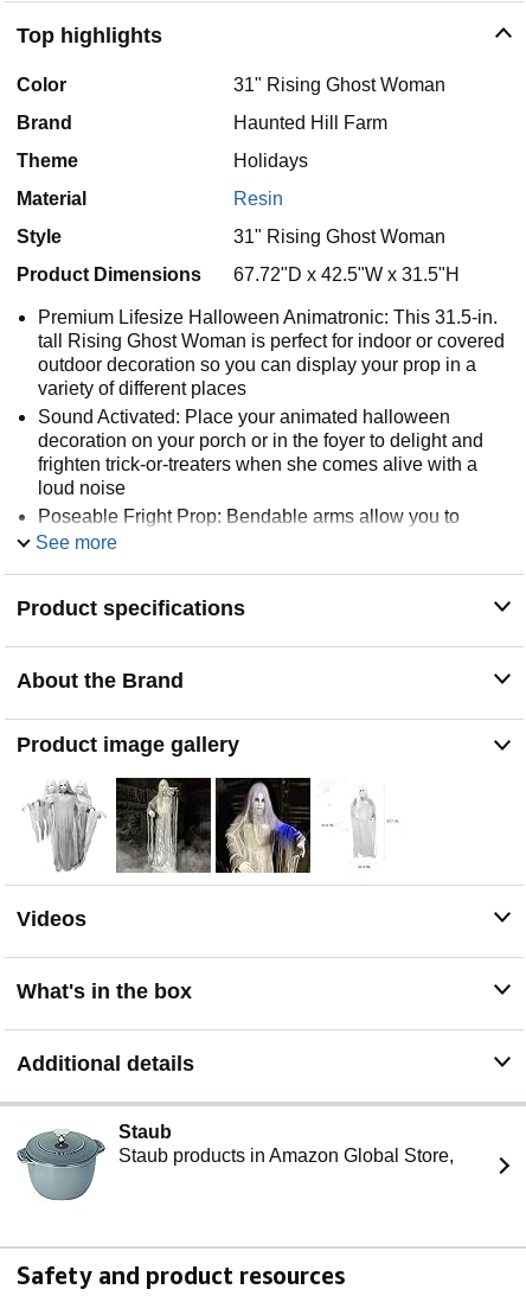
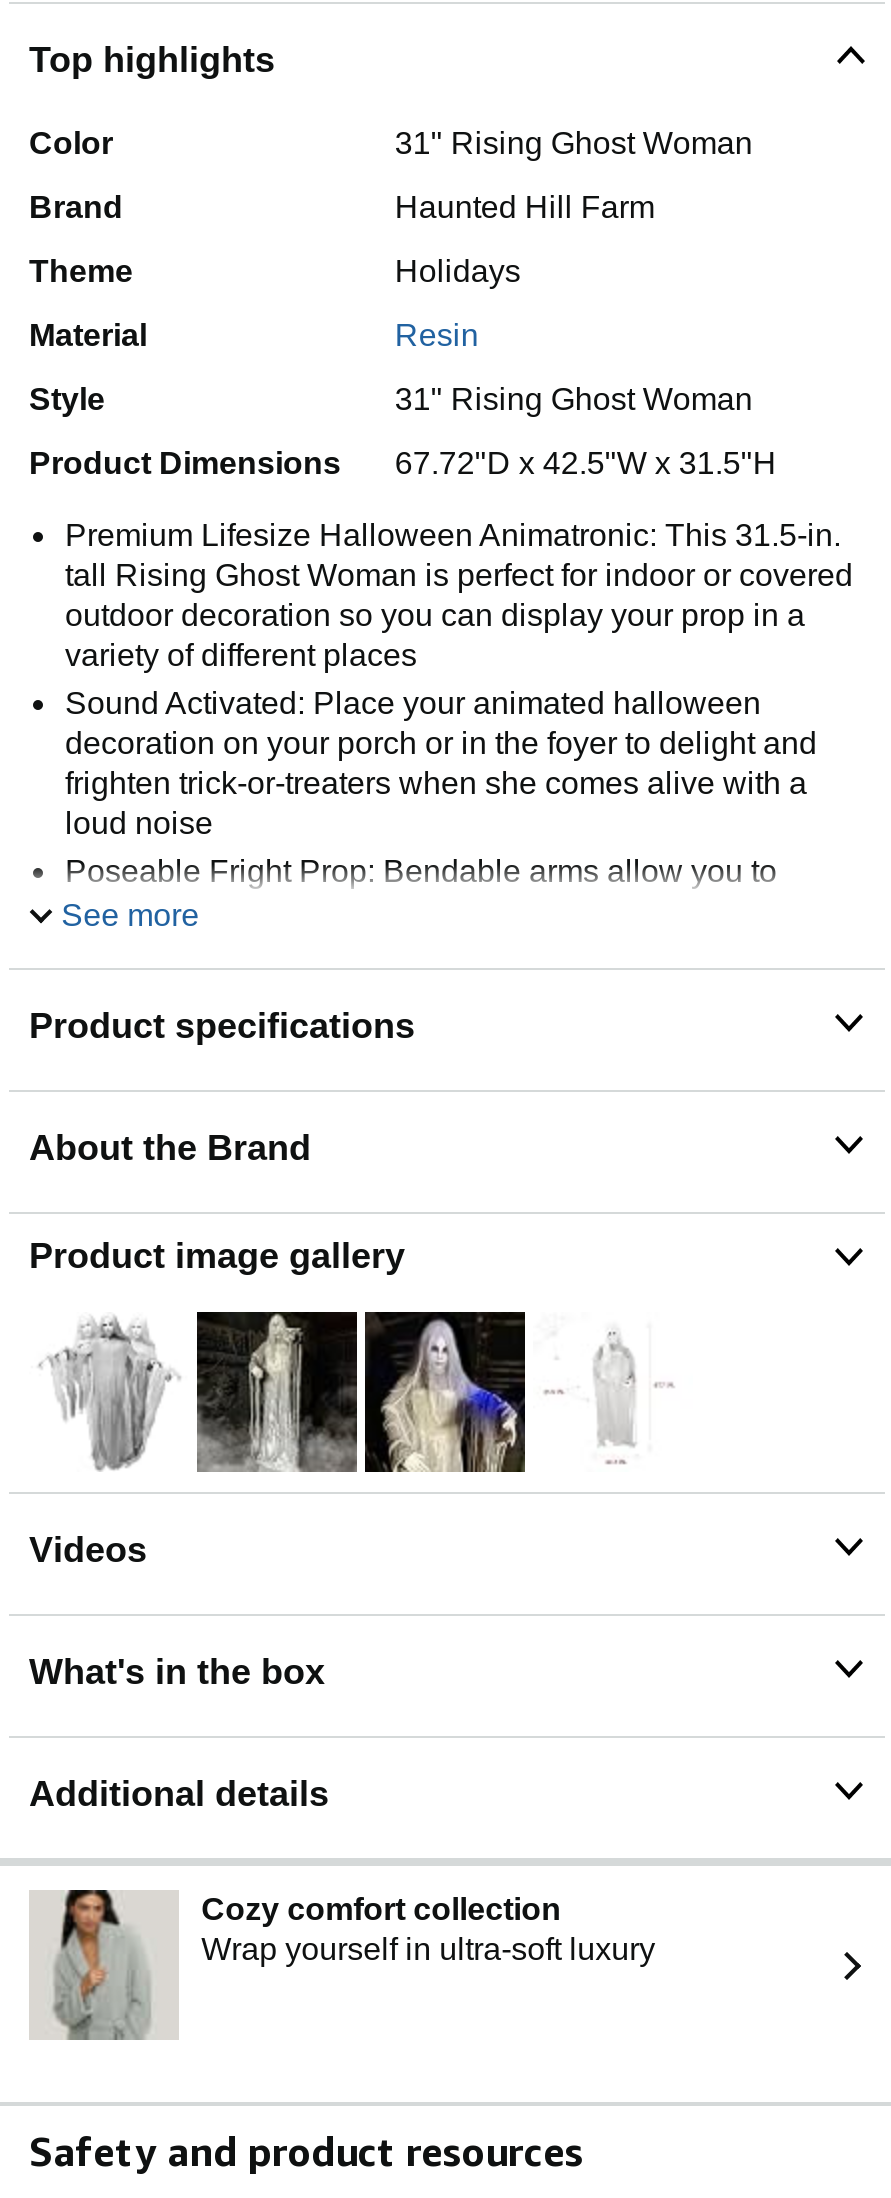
[17,1121,454,1210] [image] | Staub | Staub products in Amazon Global Store, -> [29,1888,655,2042] [image] | Cozy comfort collection | Wrap yourself in ultra-soft luxury

